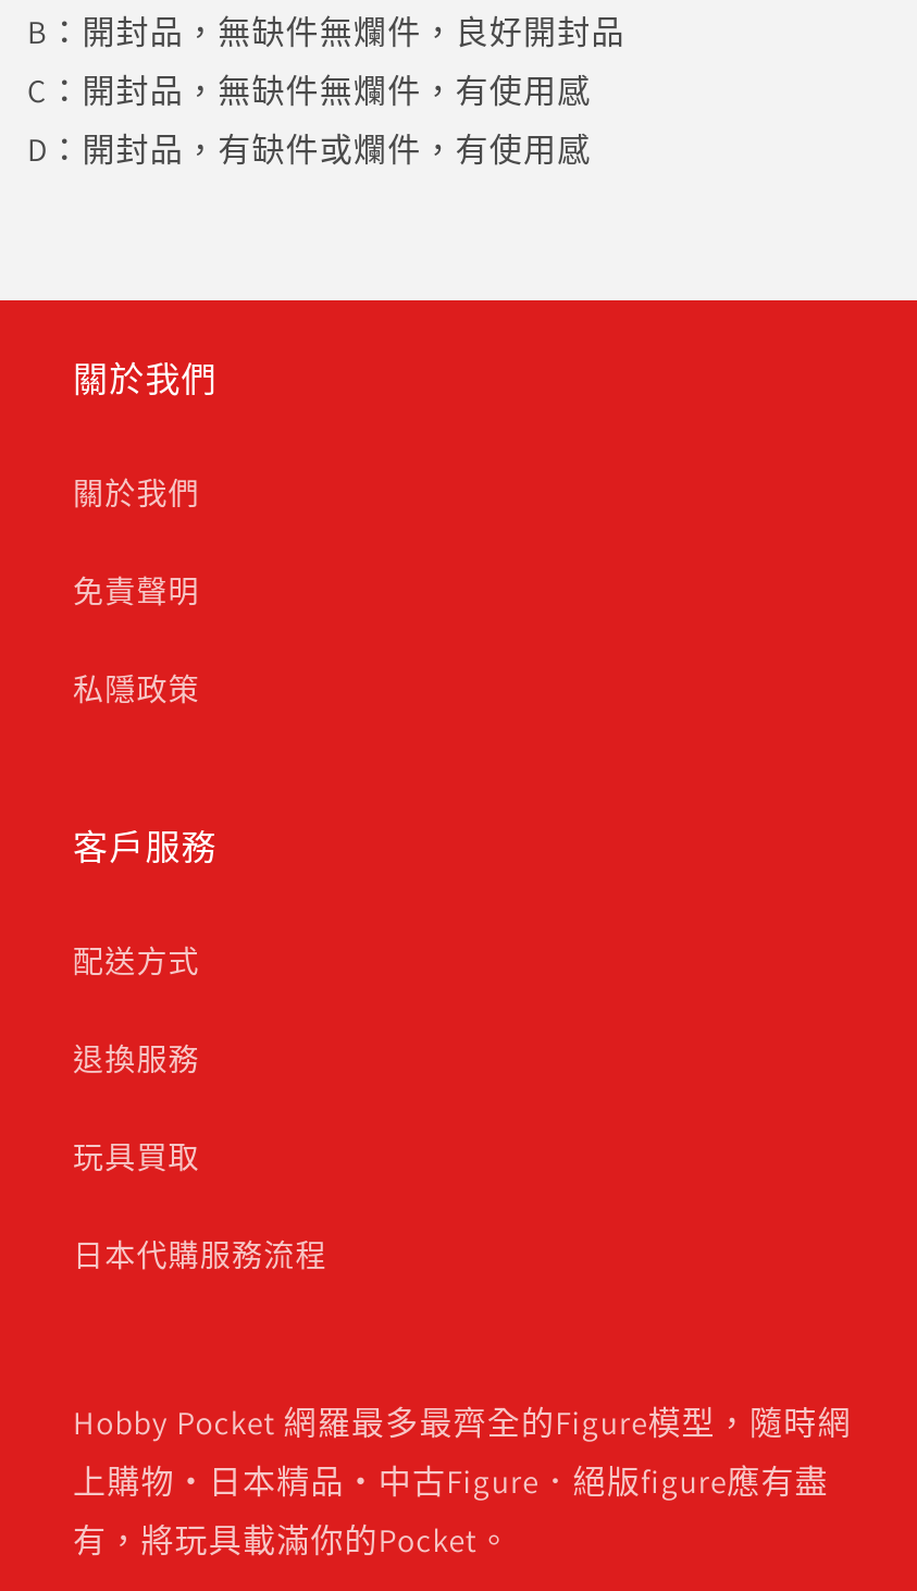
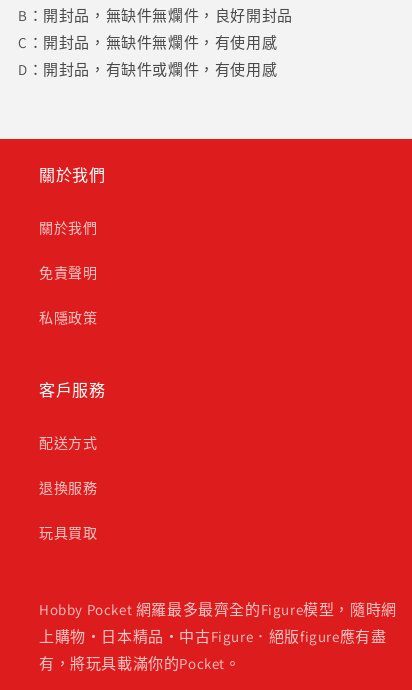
[73,1236,327,1275] 日本代購服務流程 -> none

